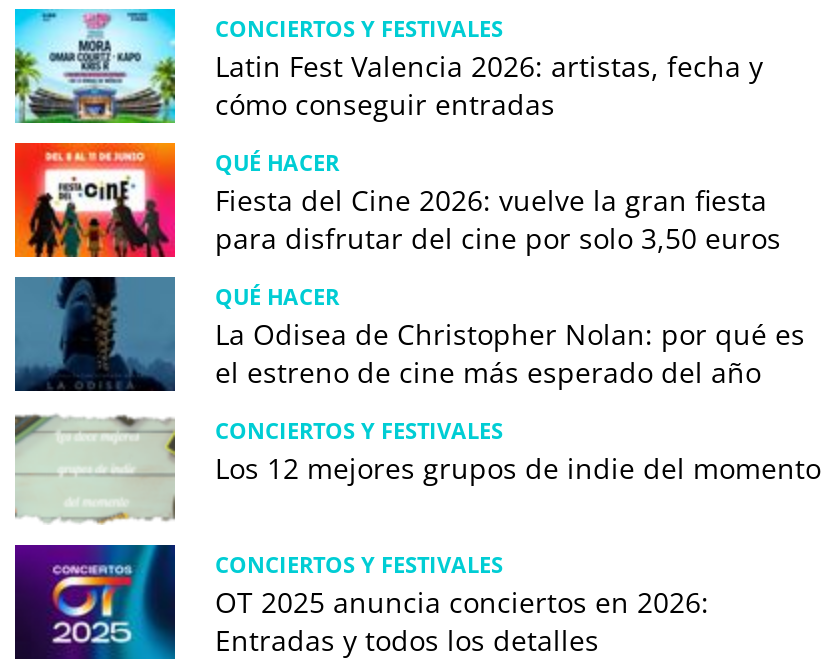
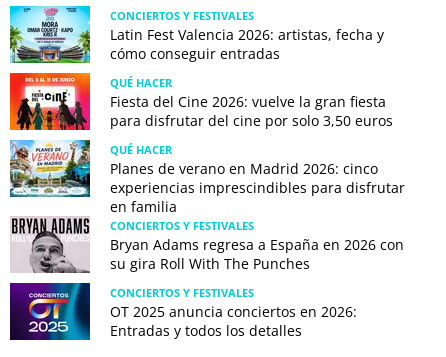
[15,275,805,393] [image] | La Odisea de Christopher Nolan: por qué es | el estreno de cine más esperado del año -> [10,139,405,216] [image] | Planes de verano en Madrid 2026: cinco | experiencias imprescindibles para disfrutar | en familia
[15,417,821,525] [image] | Los 12 mejores grupos de indie del momento -> [11,216,404,274] [image] | Bryan Adams regresa a España en 2026 con | su gira Roll With The Punches

